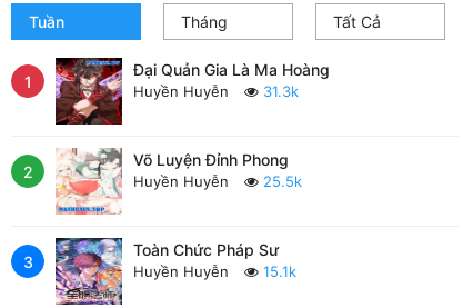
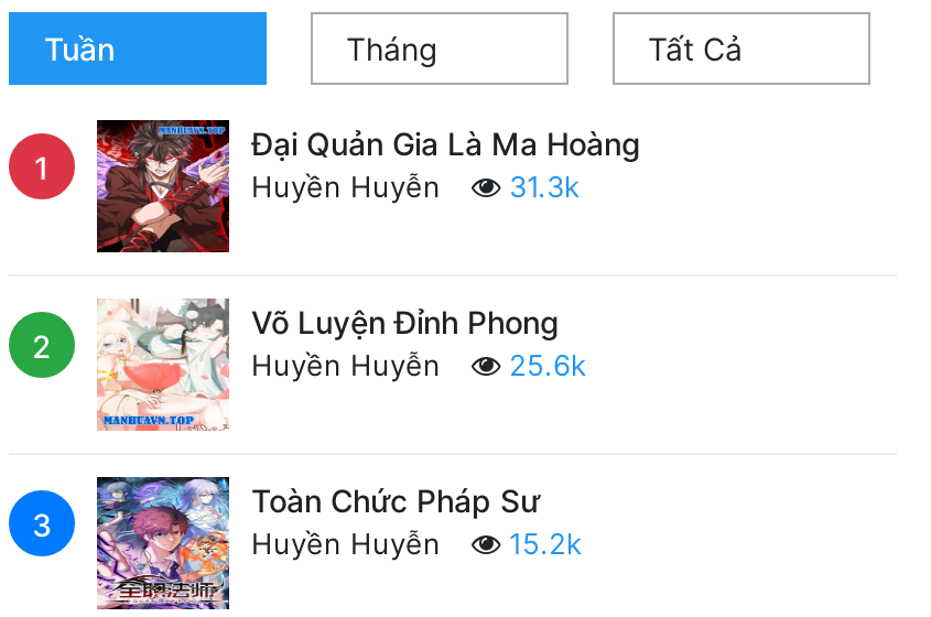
[133,172,302,190] Huyền Huyễn 25.5k -> [251,346,586,381] Huyền Huyễn 25.6k
[133,262,296,280] Huyền Huyễn 15.1k -> [251,525,582,560] Huyền Huyễn 15.2k

